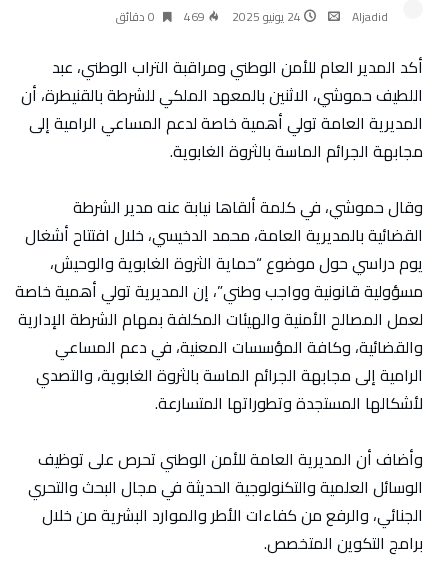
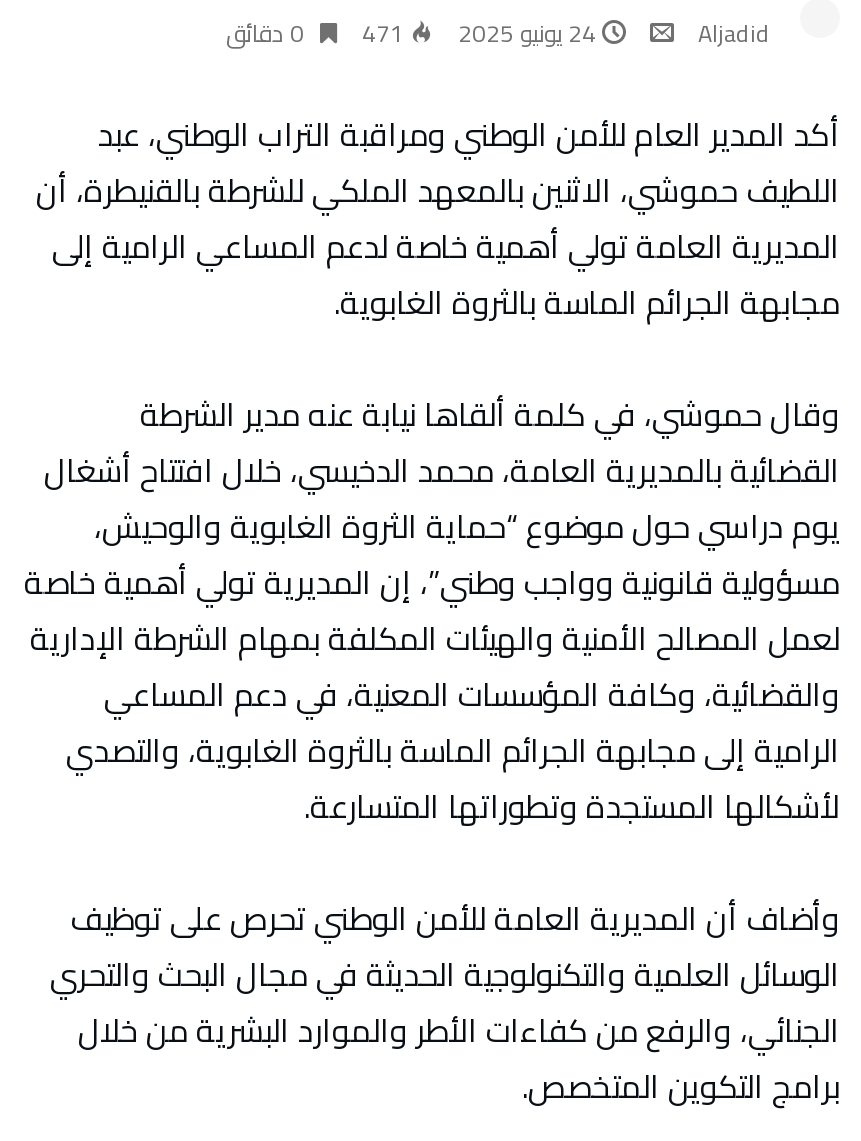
[184,5,205,28] 469 -> [362,9,404,55] 471

